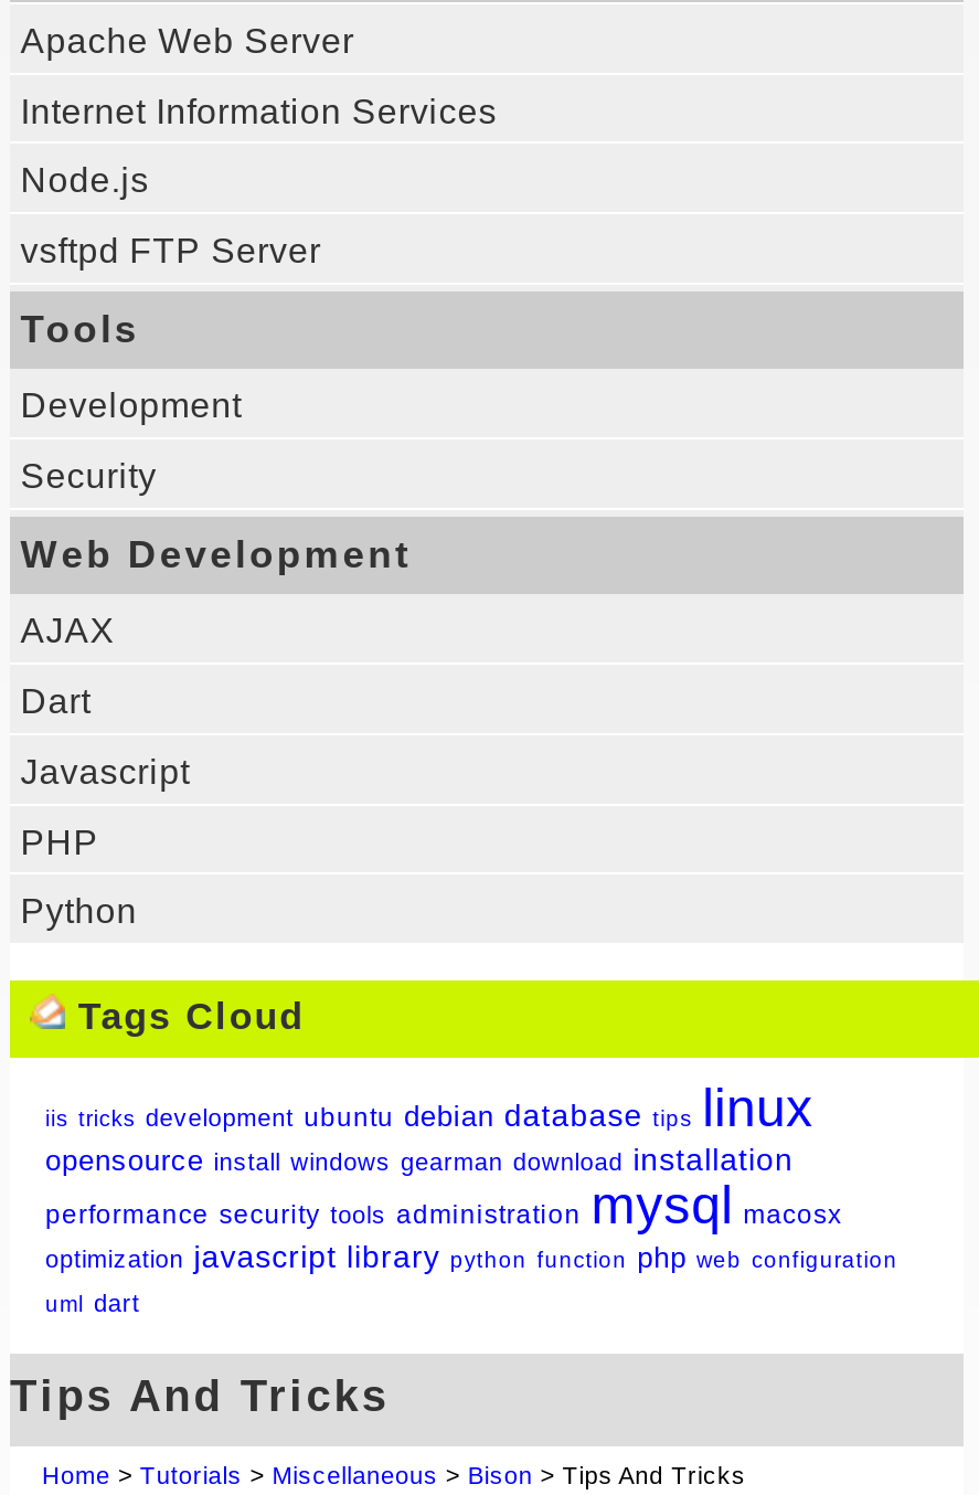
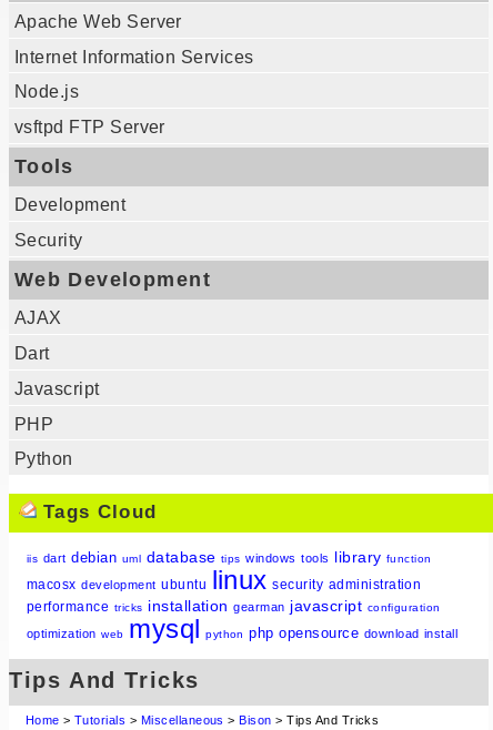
[45,1078,898,1316] iis tricks development ubuntu debian database tips linux | opensource install windows gearman download installation | performance security tools administration mysql macosx | optimization javascript library python function php web configuration | uml dart -> [27,548,458,643] iis dart debian uml database tips windows tools library function | macosx development ubuntu linux security administration | performance tricks installation gearman javascript configuration | optimization web mysql python php opensource download install

